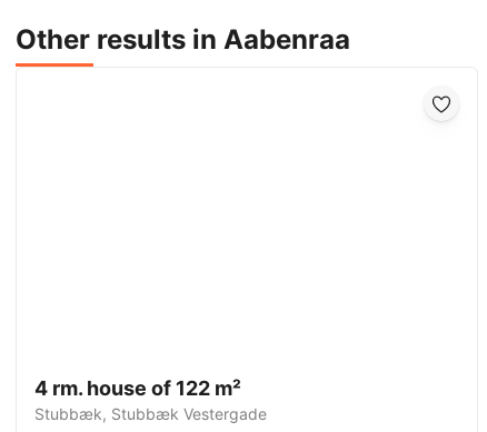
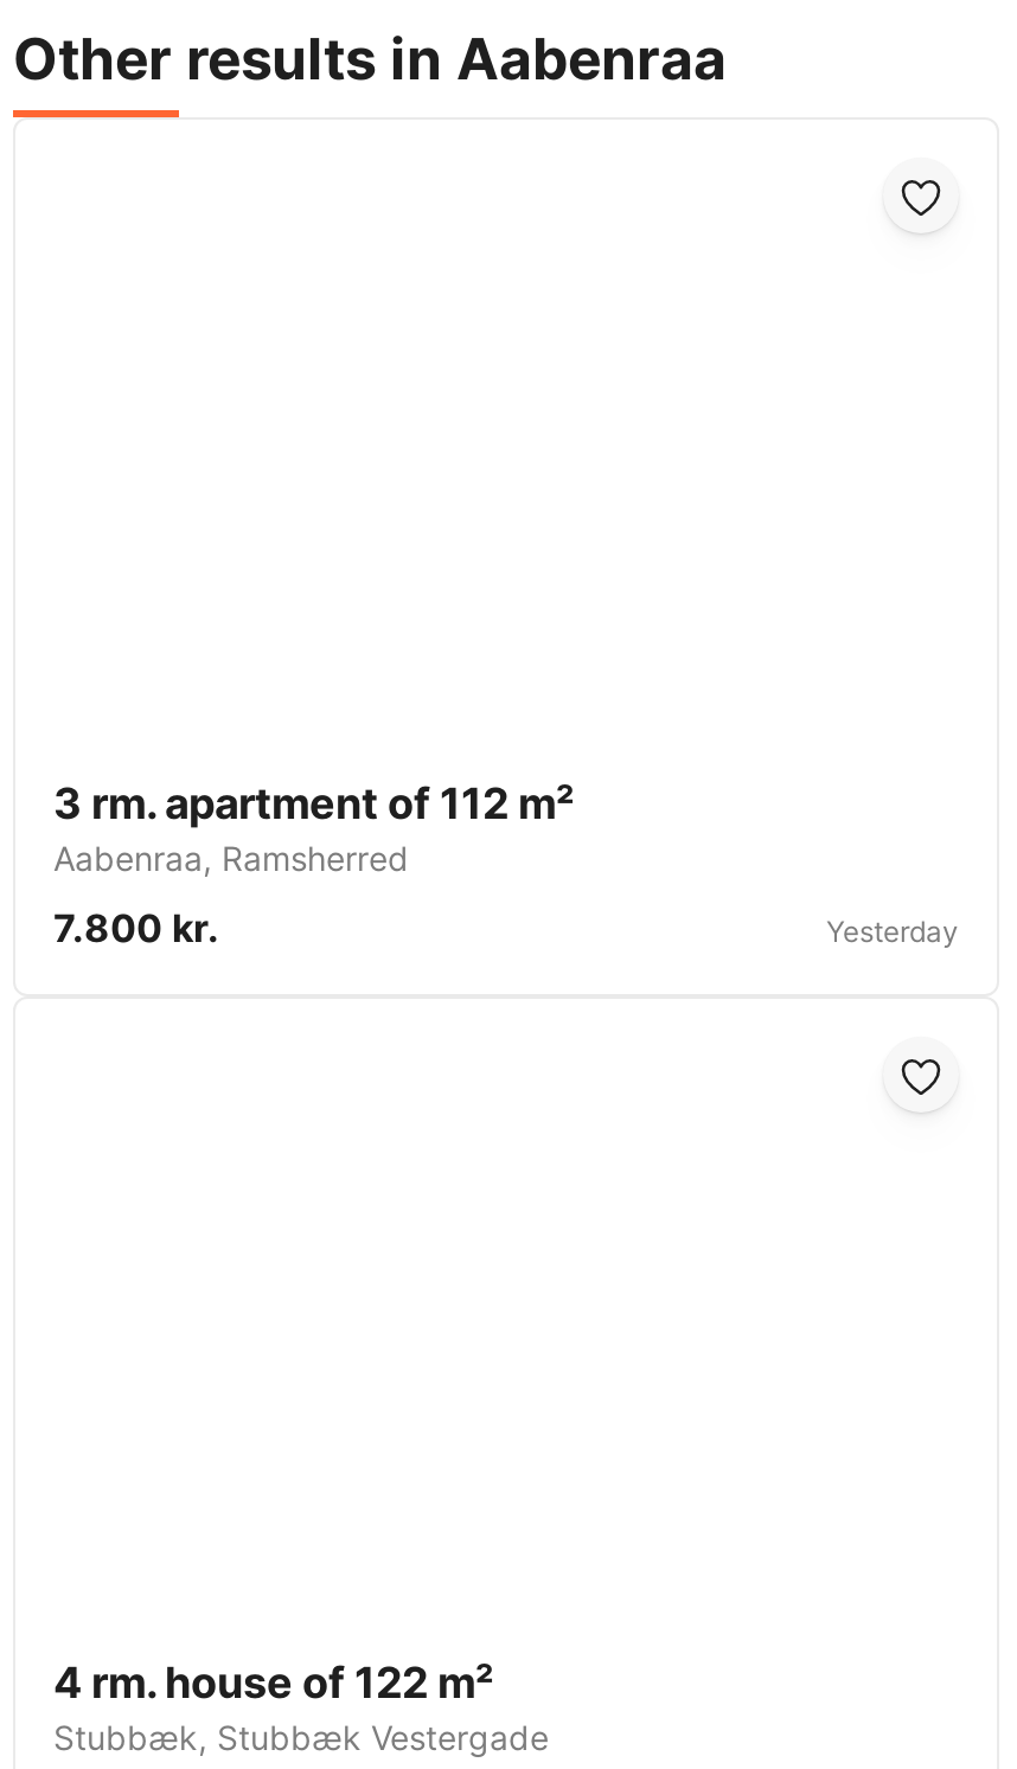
none -> [53,778,959,951] 3 rm. apartment of 112 m² | Aabenraa, Ramsherred | 7.800 kr. | Yesterday

